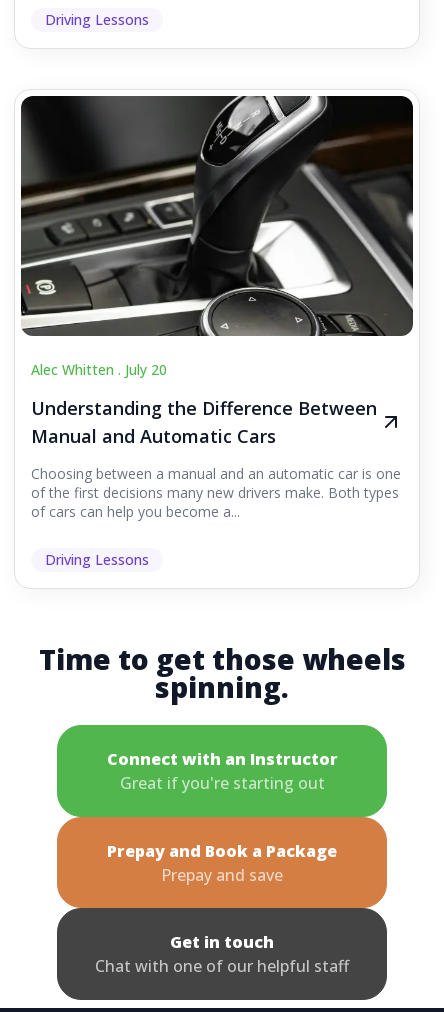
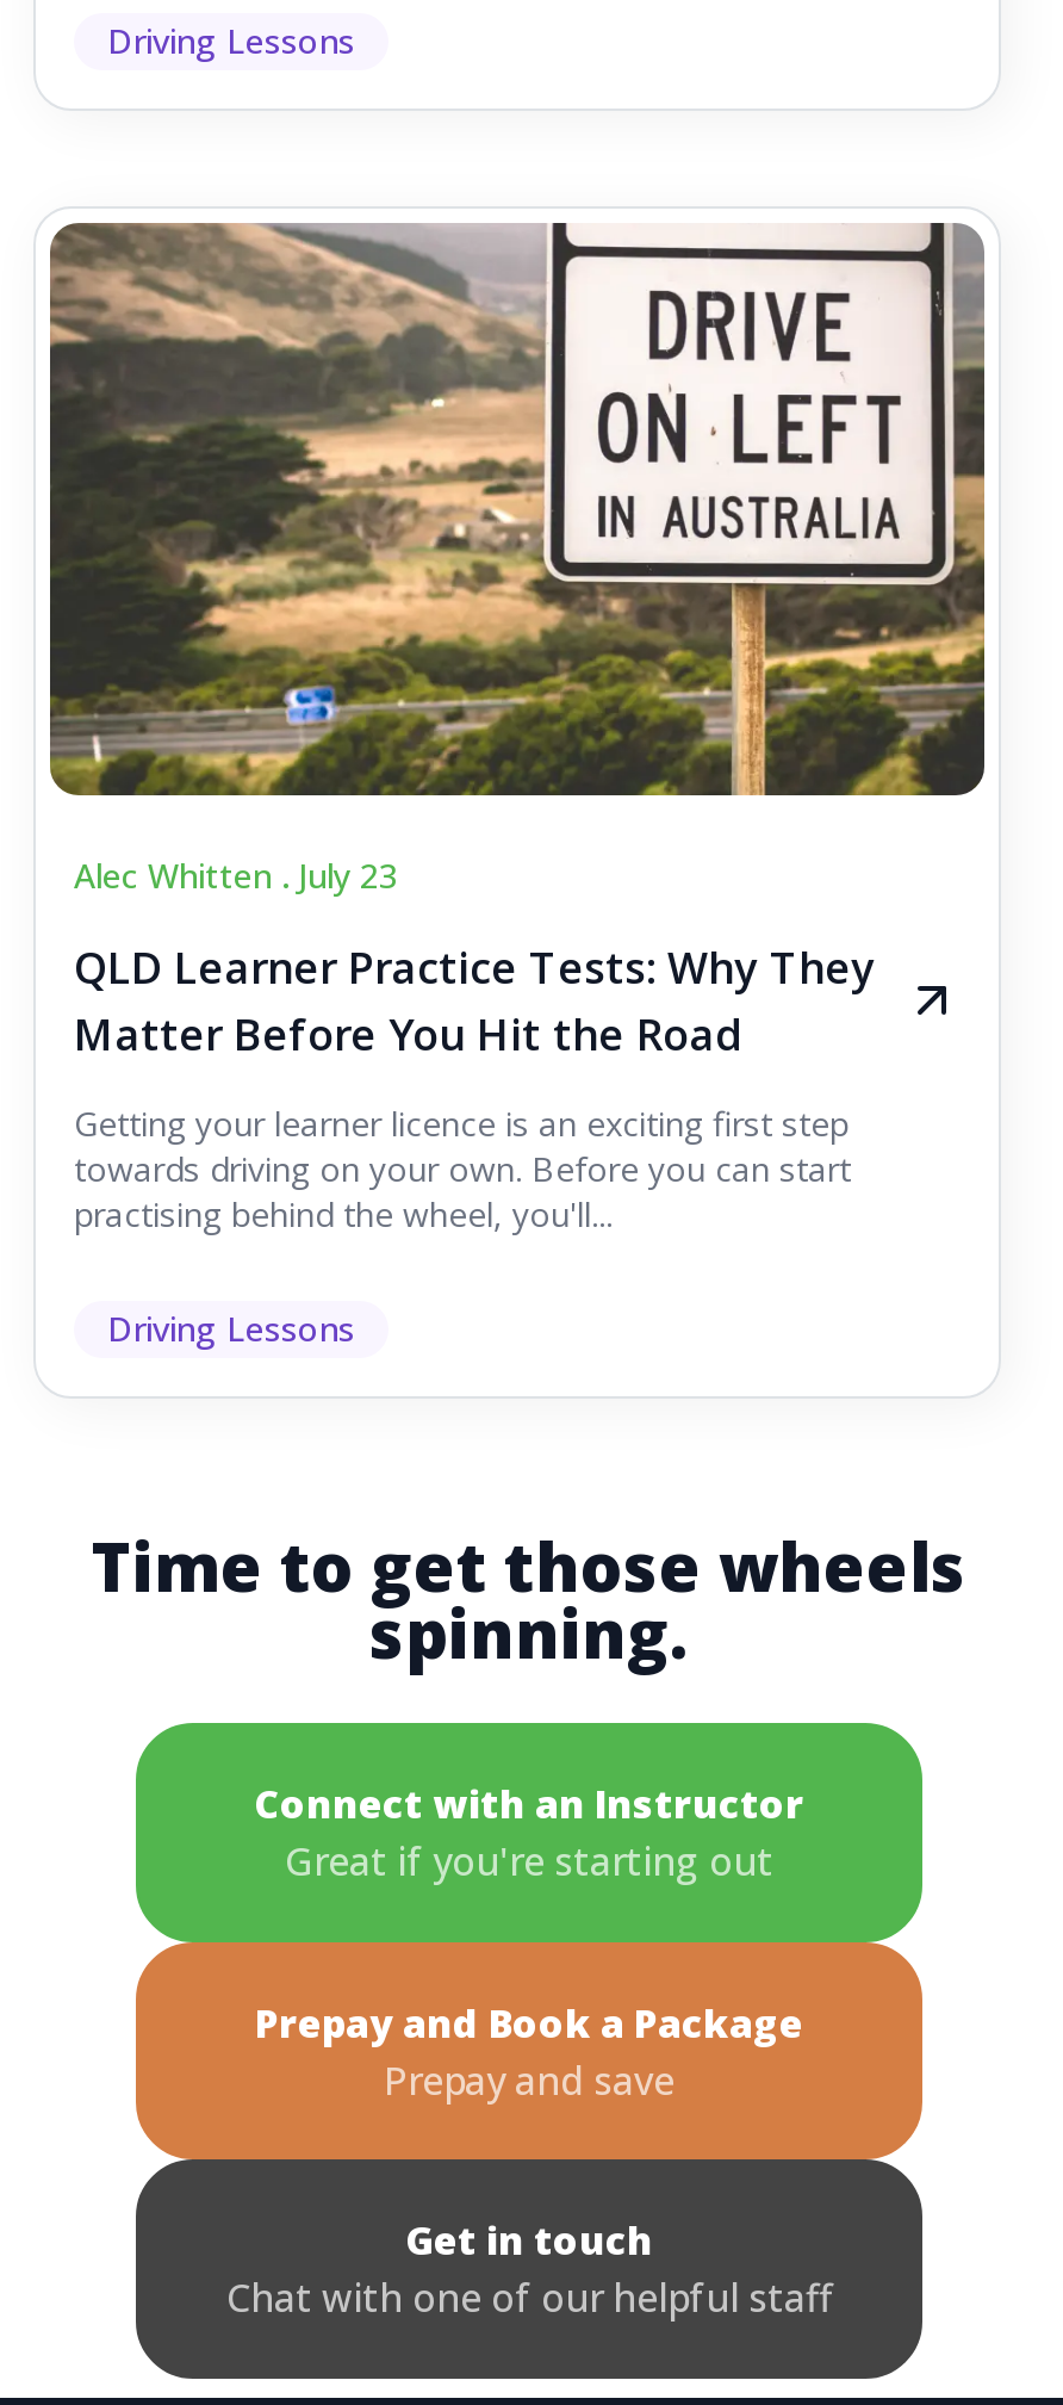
[20,95,414,379] [image] | Alec Whitten . July 20 -> [48,221,987,898] [image] | Alec Whitten . July 23
[31,396,377,448] Understanding the Difference Between | Manual and Automatic Cars -> [74,939,875,1063] QLD Learner Practice Tests: Why They | Matter Before You Hit the Road
[31,464,401,521] Choosing between a manual and an automatic car is one | of the first decisions many new drivers make. Both types | of cars can help you become a... -> [74,1101,851,1237] Getting your learner licence is an exciting first step | towards driving on your own. Before you can start | practising behind the wheel, you'll...

